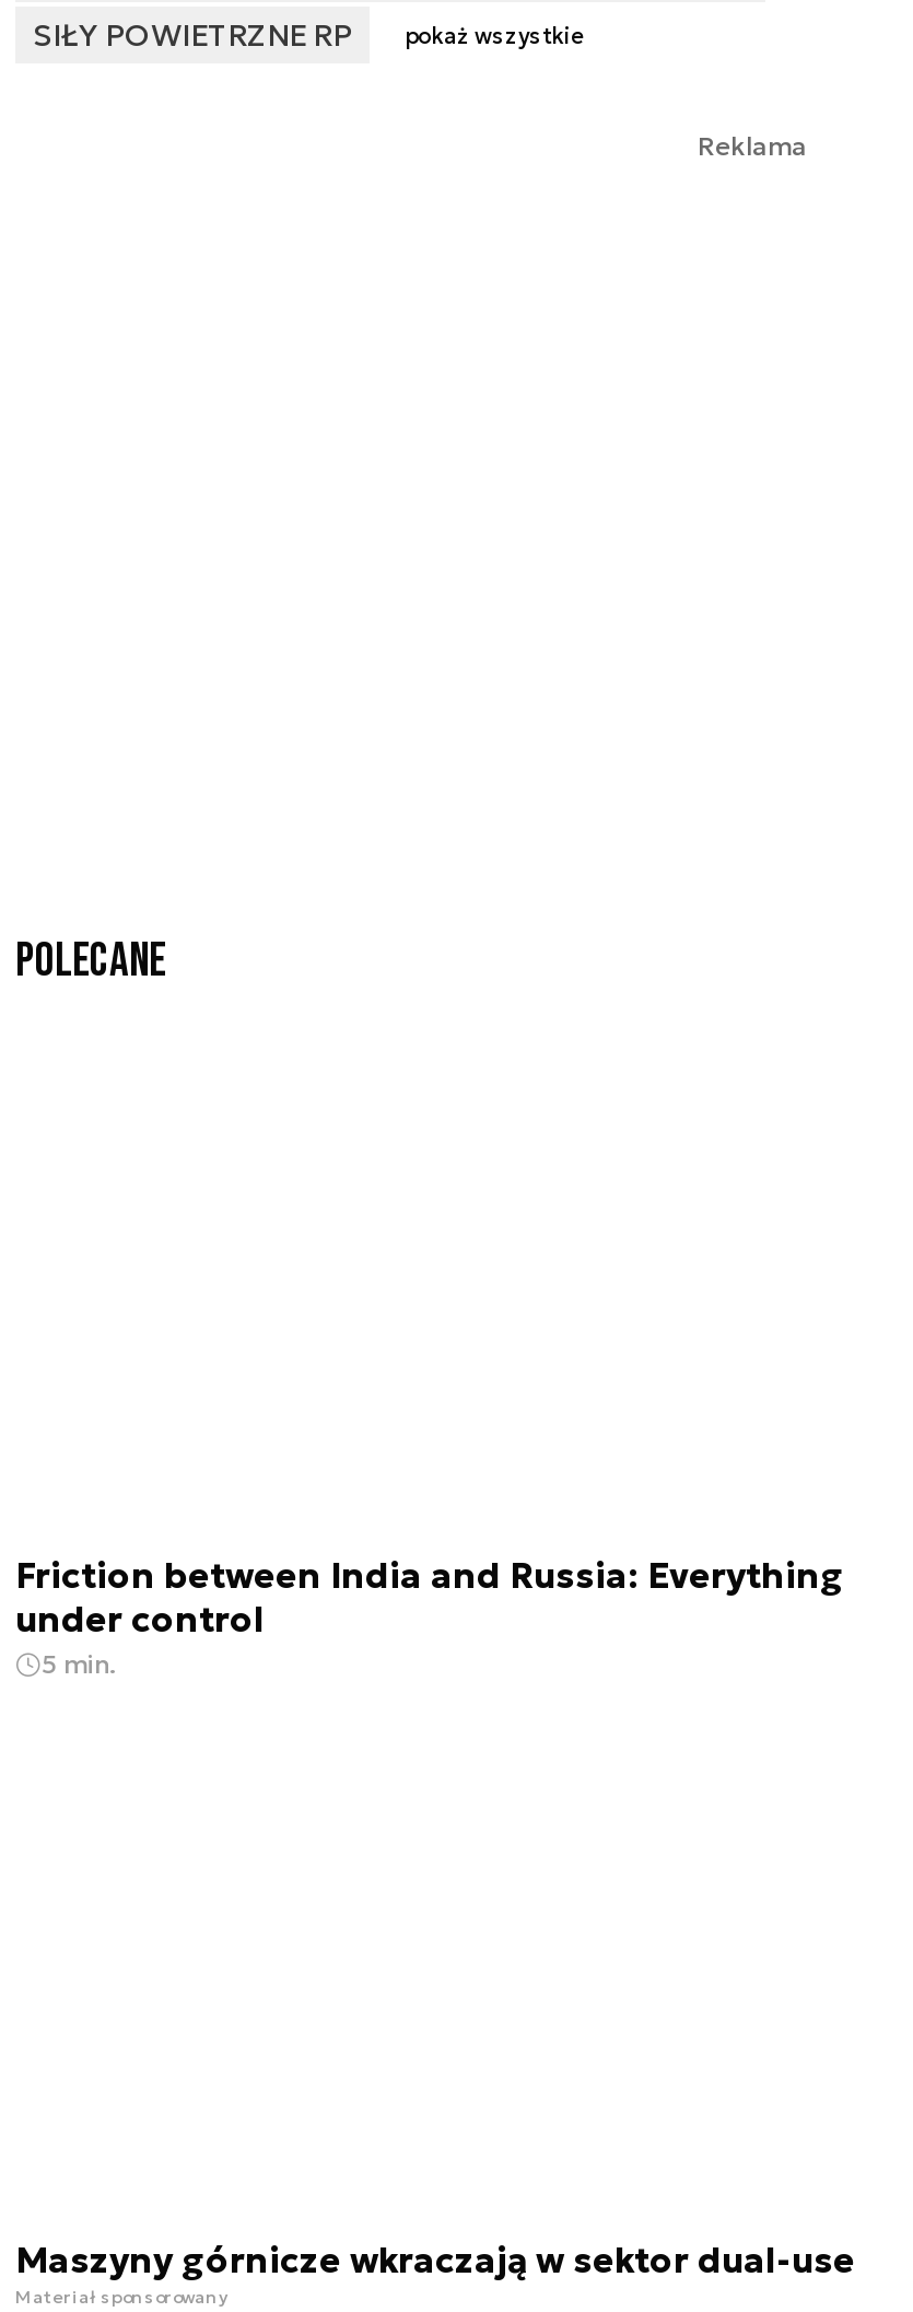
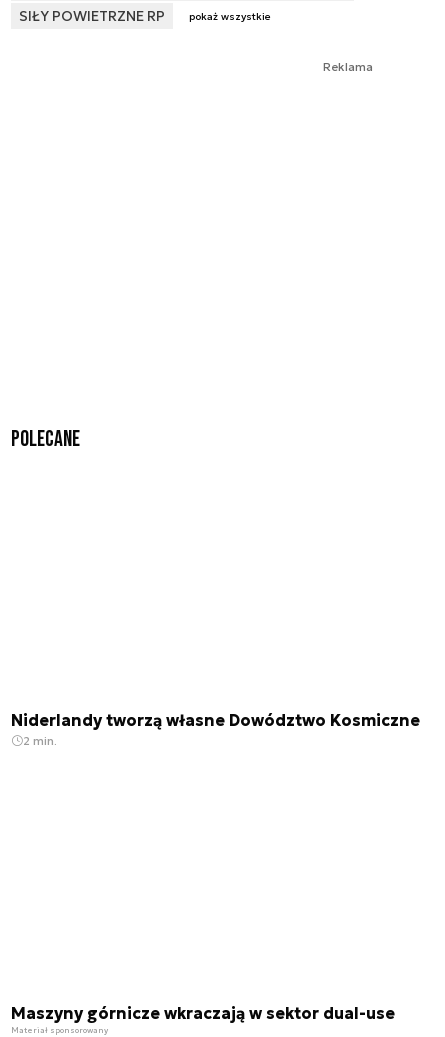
[15,1553,844,1680] Friction between India and Russia: Everything | under control | 5 min. -> [11,710,420,748] Niderlandy tworzą własne Dowództwo Kosmiczne | 2 min.

